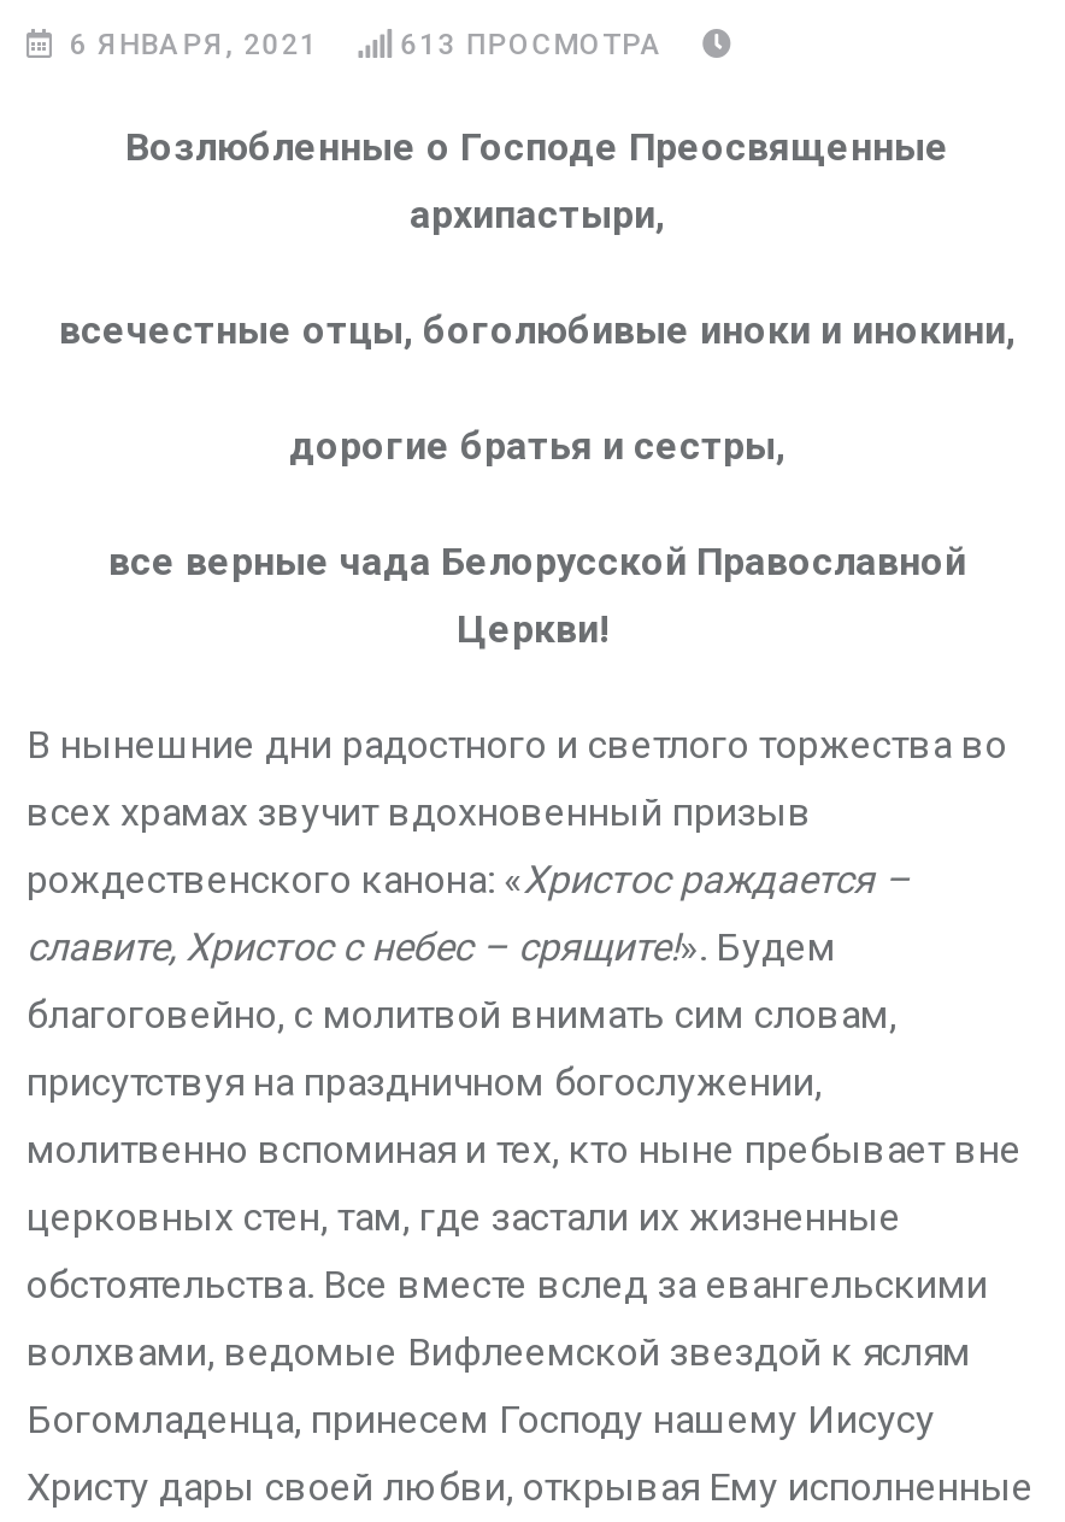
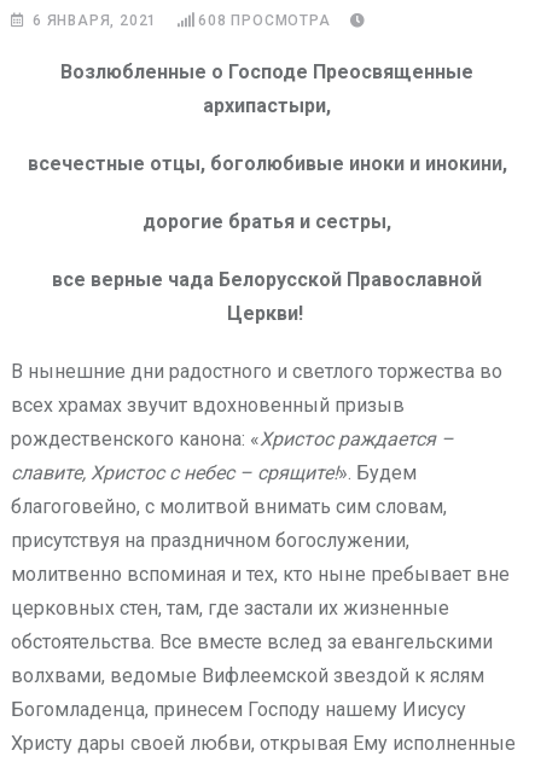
[400,27,664,60] 613 ПРОСМОТРА -> [198,11,330,28] 608 ПРОСМОТРА

